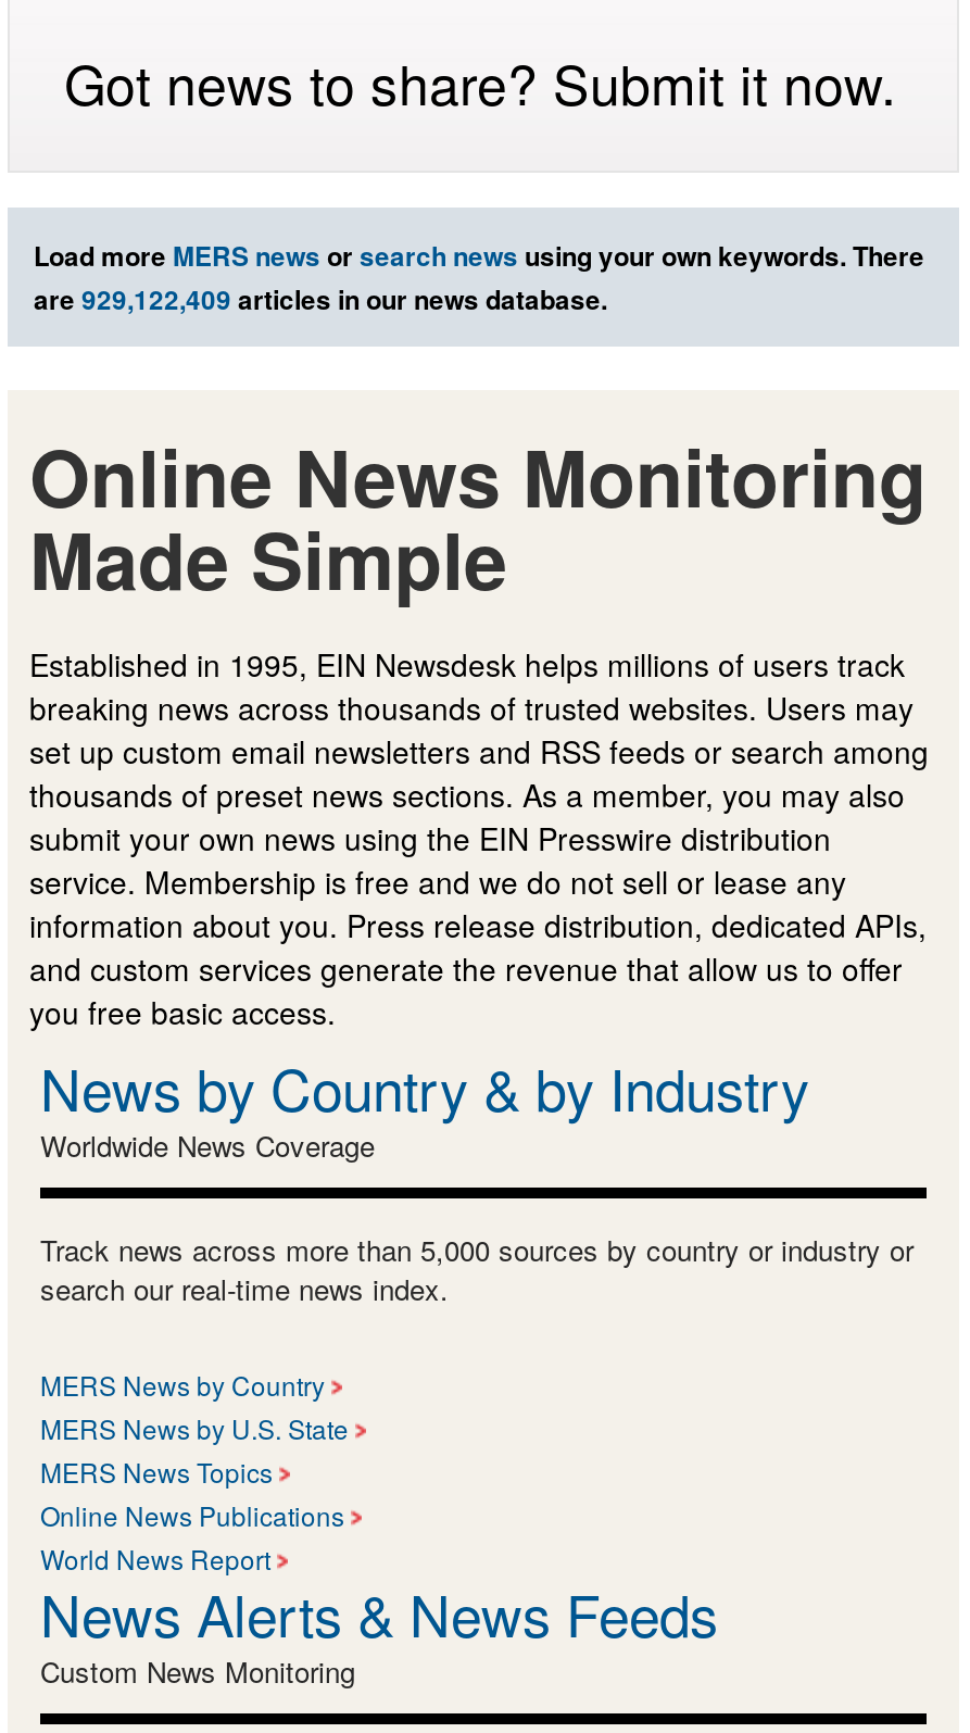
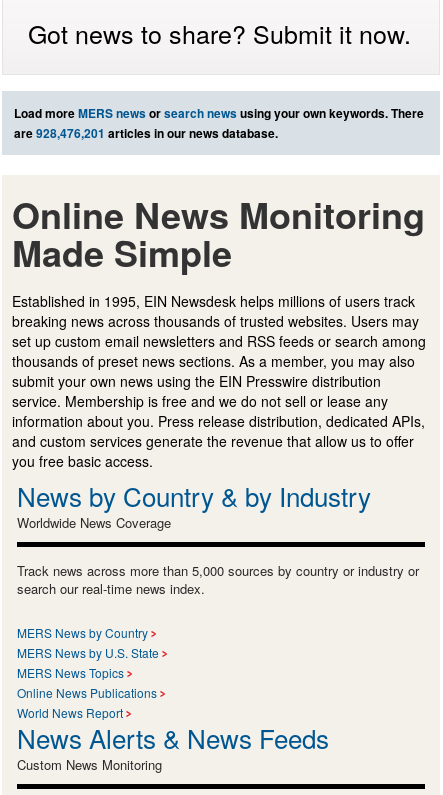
[34,279,607,319] are 929,122,409 articles in our news database. -> [14,124,278,142] are 928,476,201 articles in our news database.

